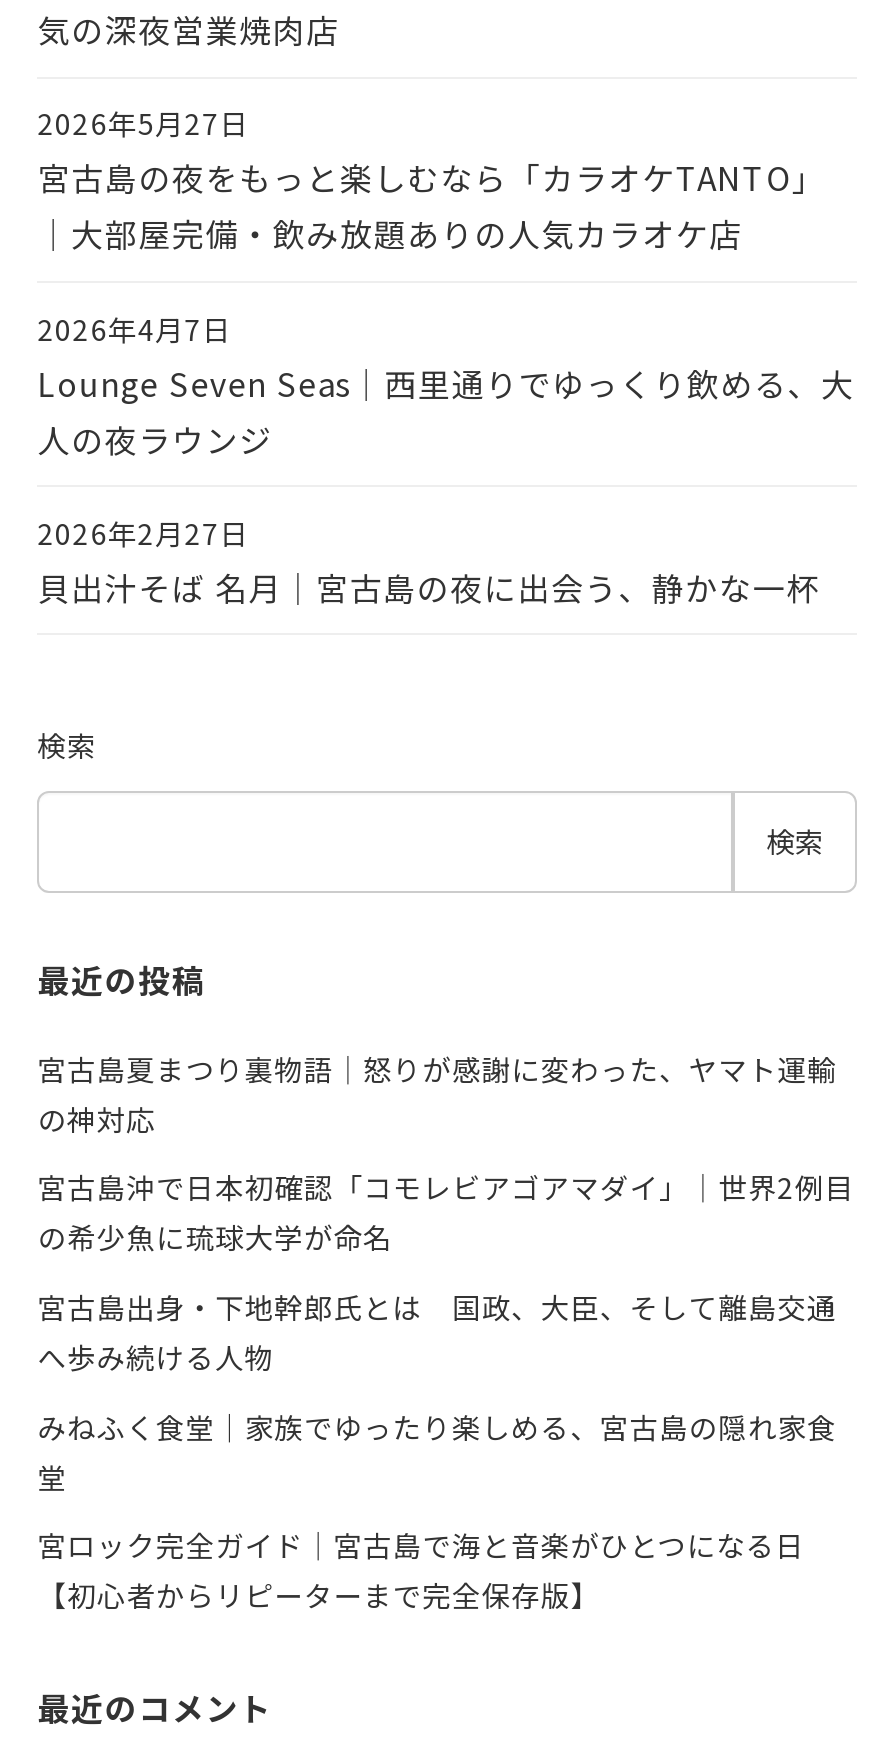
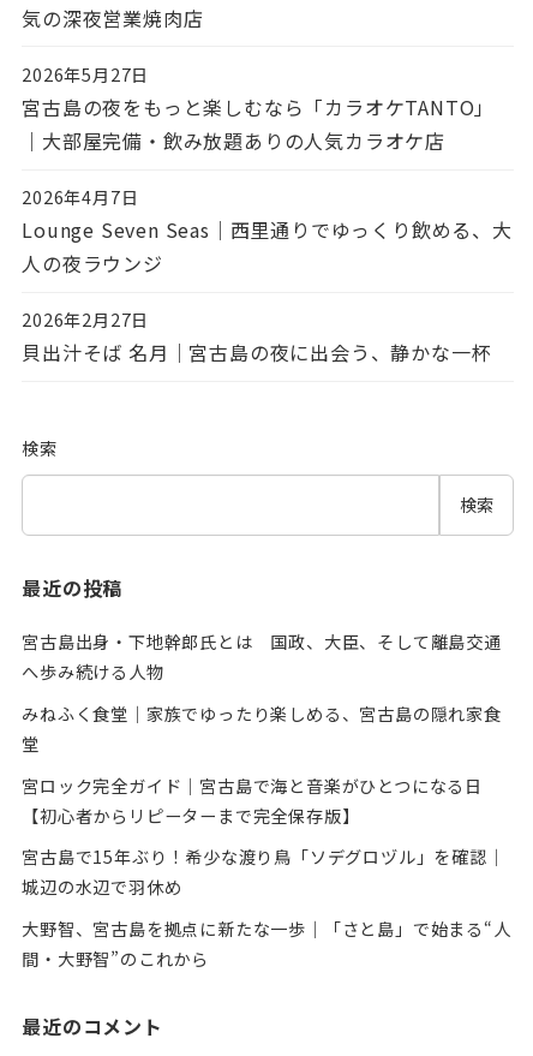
[37,1049,854,1258] 宮古島夏まつり裏物語｜怒りが感謝に変わった、ヤマト運輸 | の神対応 | 宮古島沖で日本初確認「コモレビアゴアマダイ」｜世界2例目 | の希少魚に琉球大学が命名 -> none
moved [37,1287,837,1616] -> [22,630,502,827]: 宮古島出身・下地幹郎氏とは 国政、大臣、そして離島交通 | へ歩み続ける人物 | みねふく食堂｜家族でゆったり楽しめる、宮古島の隠れ家食 | 堂 | 宮ロック完全ガイド｜宮古島で海と音楽がひとつになる日 | 【初心者からリピーターまで完全保存版】
none -> [22,845,511,970] 宮古島で15年ぶり！希少な渡り鳥「ソデグロヅル」を確認｜ | 城辺の水辺で羽休め | 大野智、宮古島を拠点に新たな一歩｜「さと島」で始まる“人 | 間・大野智”のこれから

